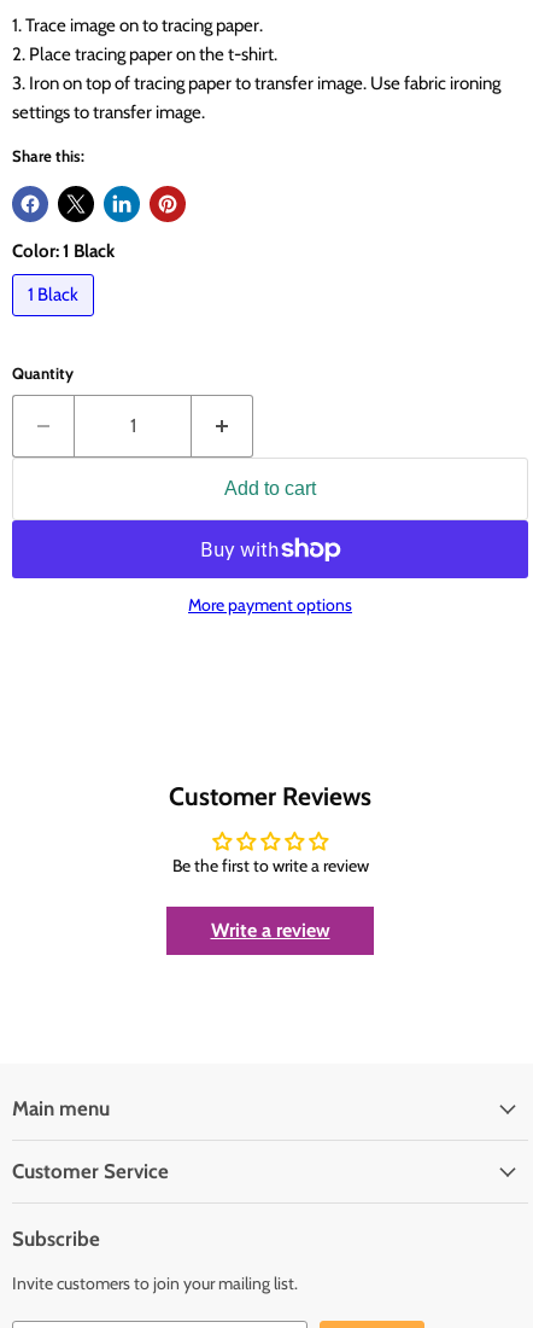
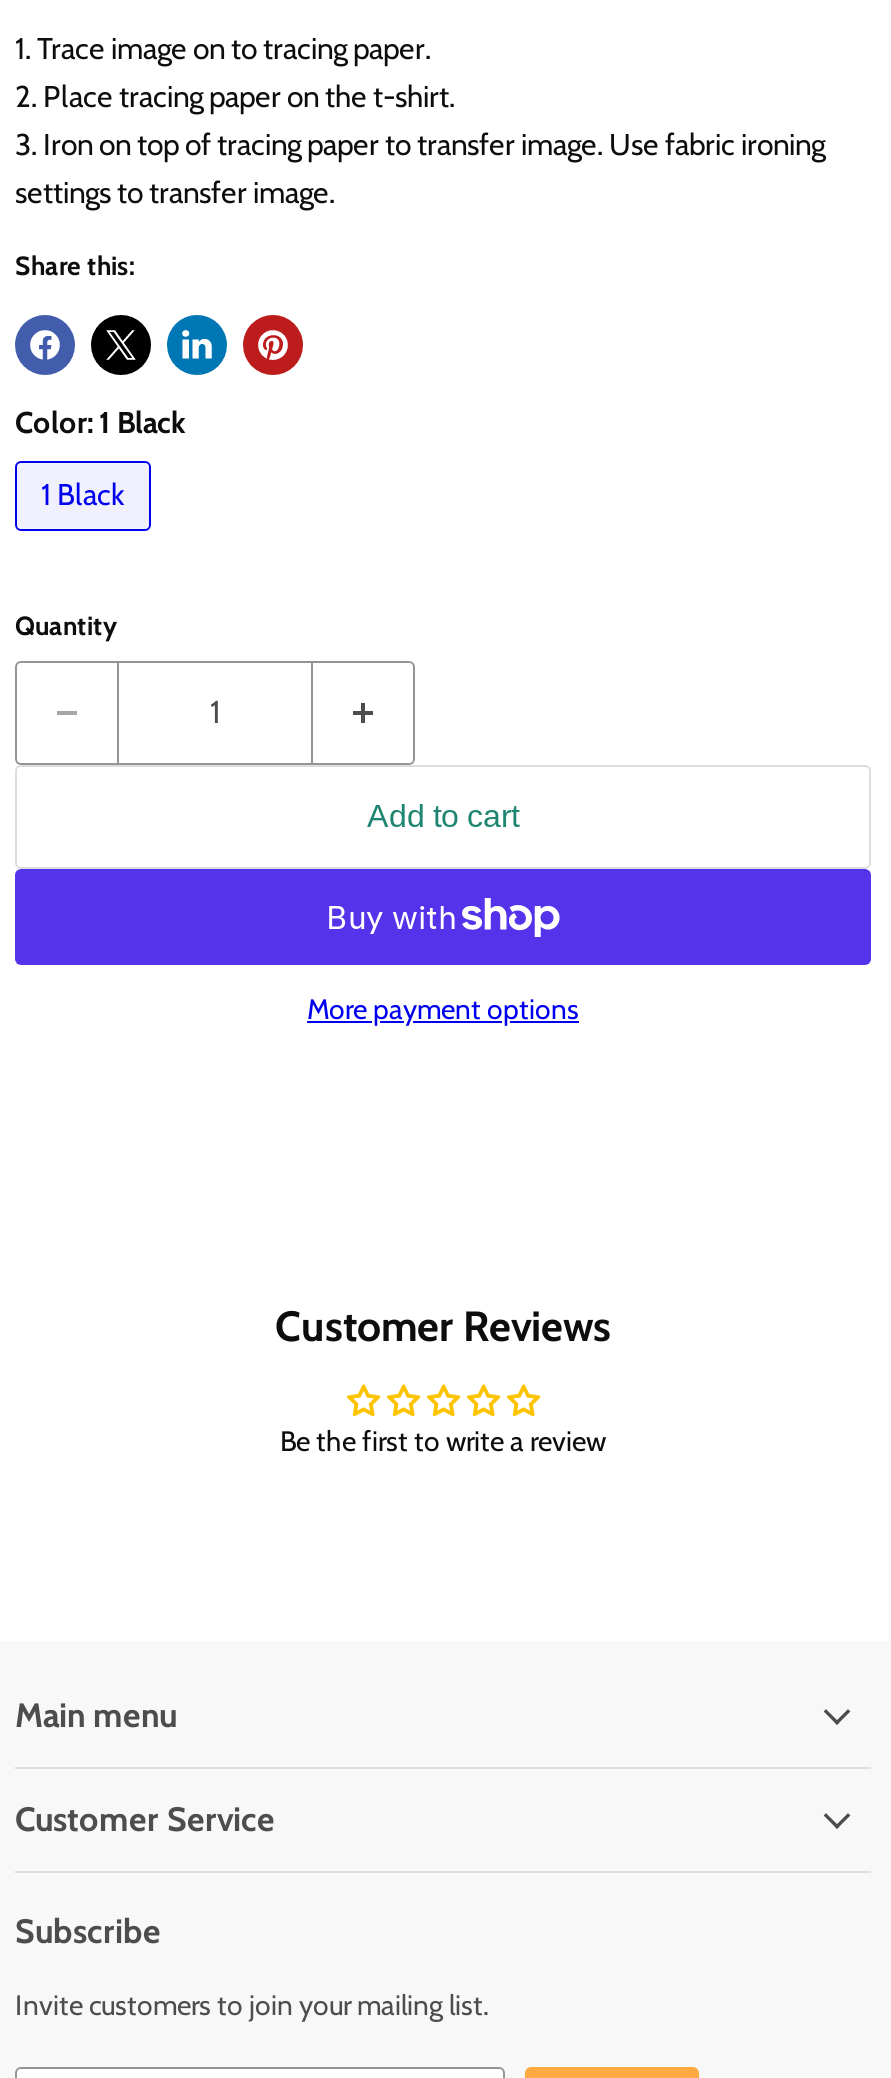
[210,919,330,942] Write a review -> none

